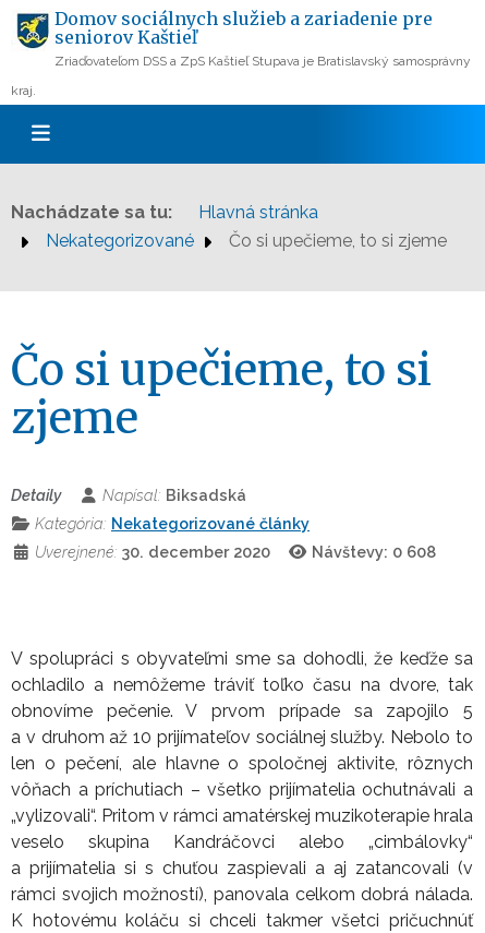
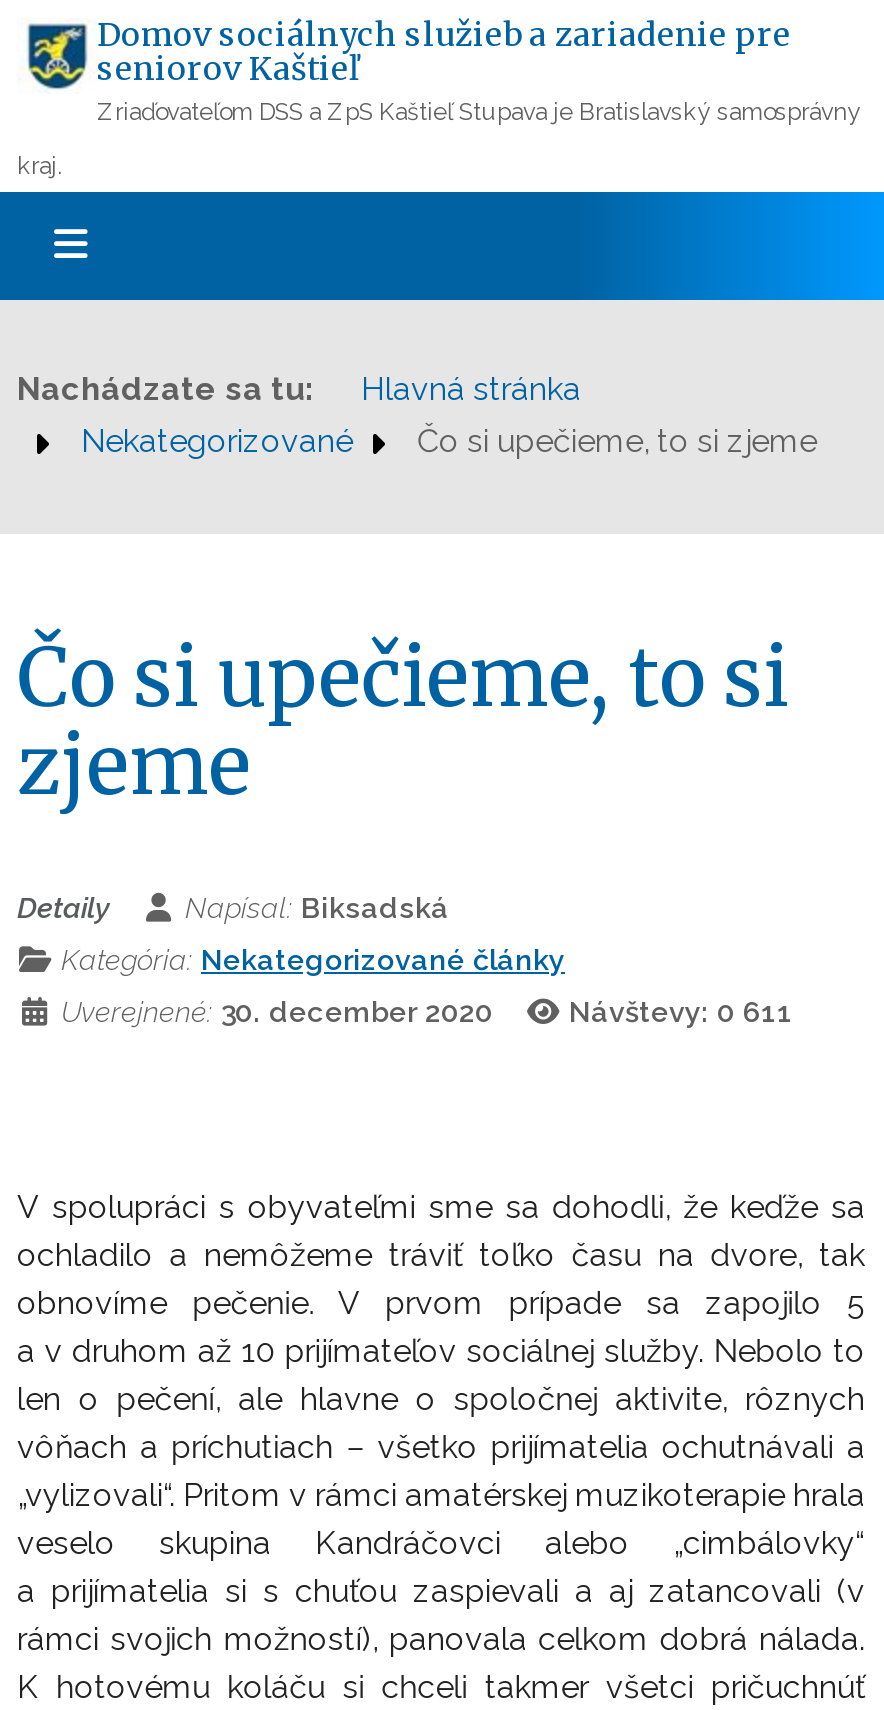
[307,542,436,561] Návštevy: 0 608 -> [561,994,793,1028] Návštevy: 0 611

